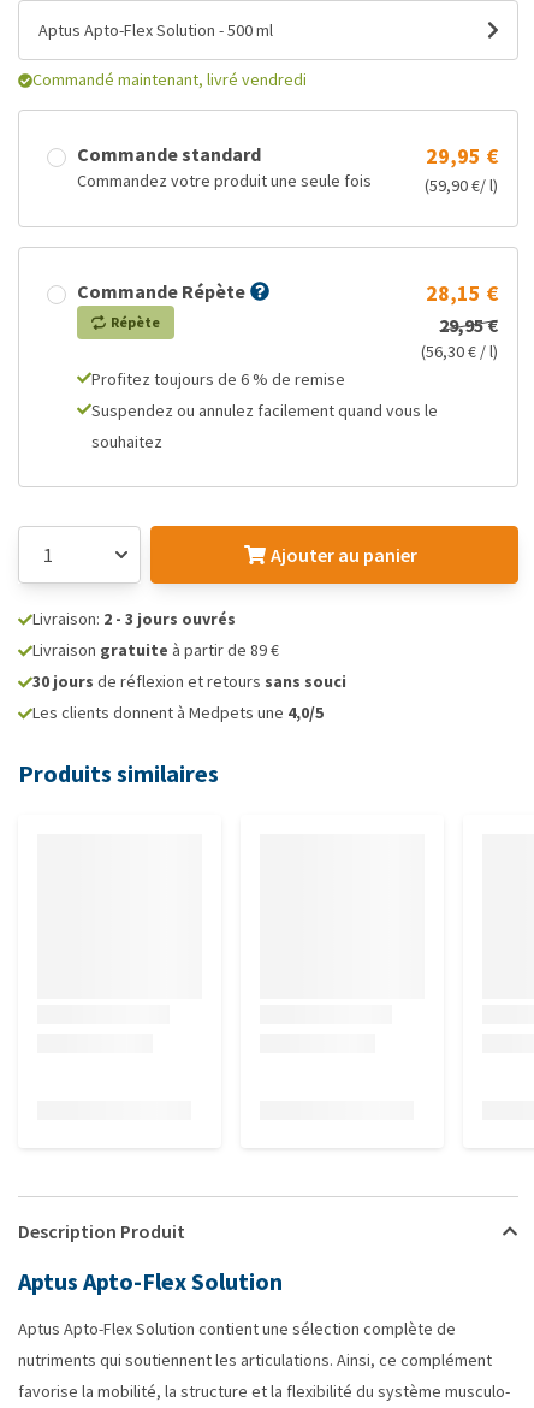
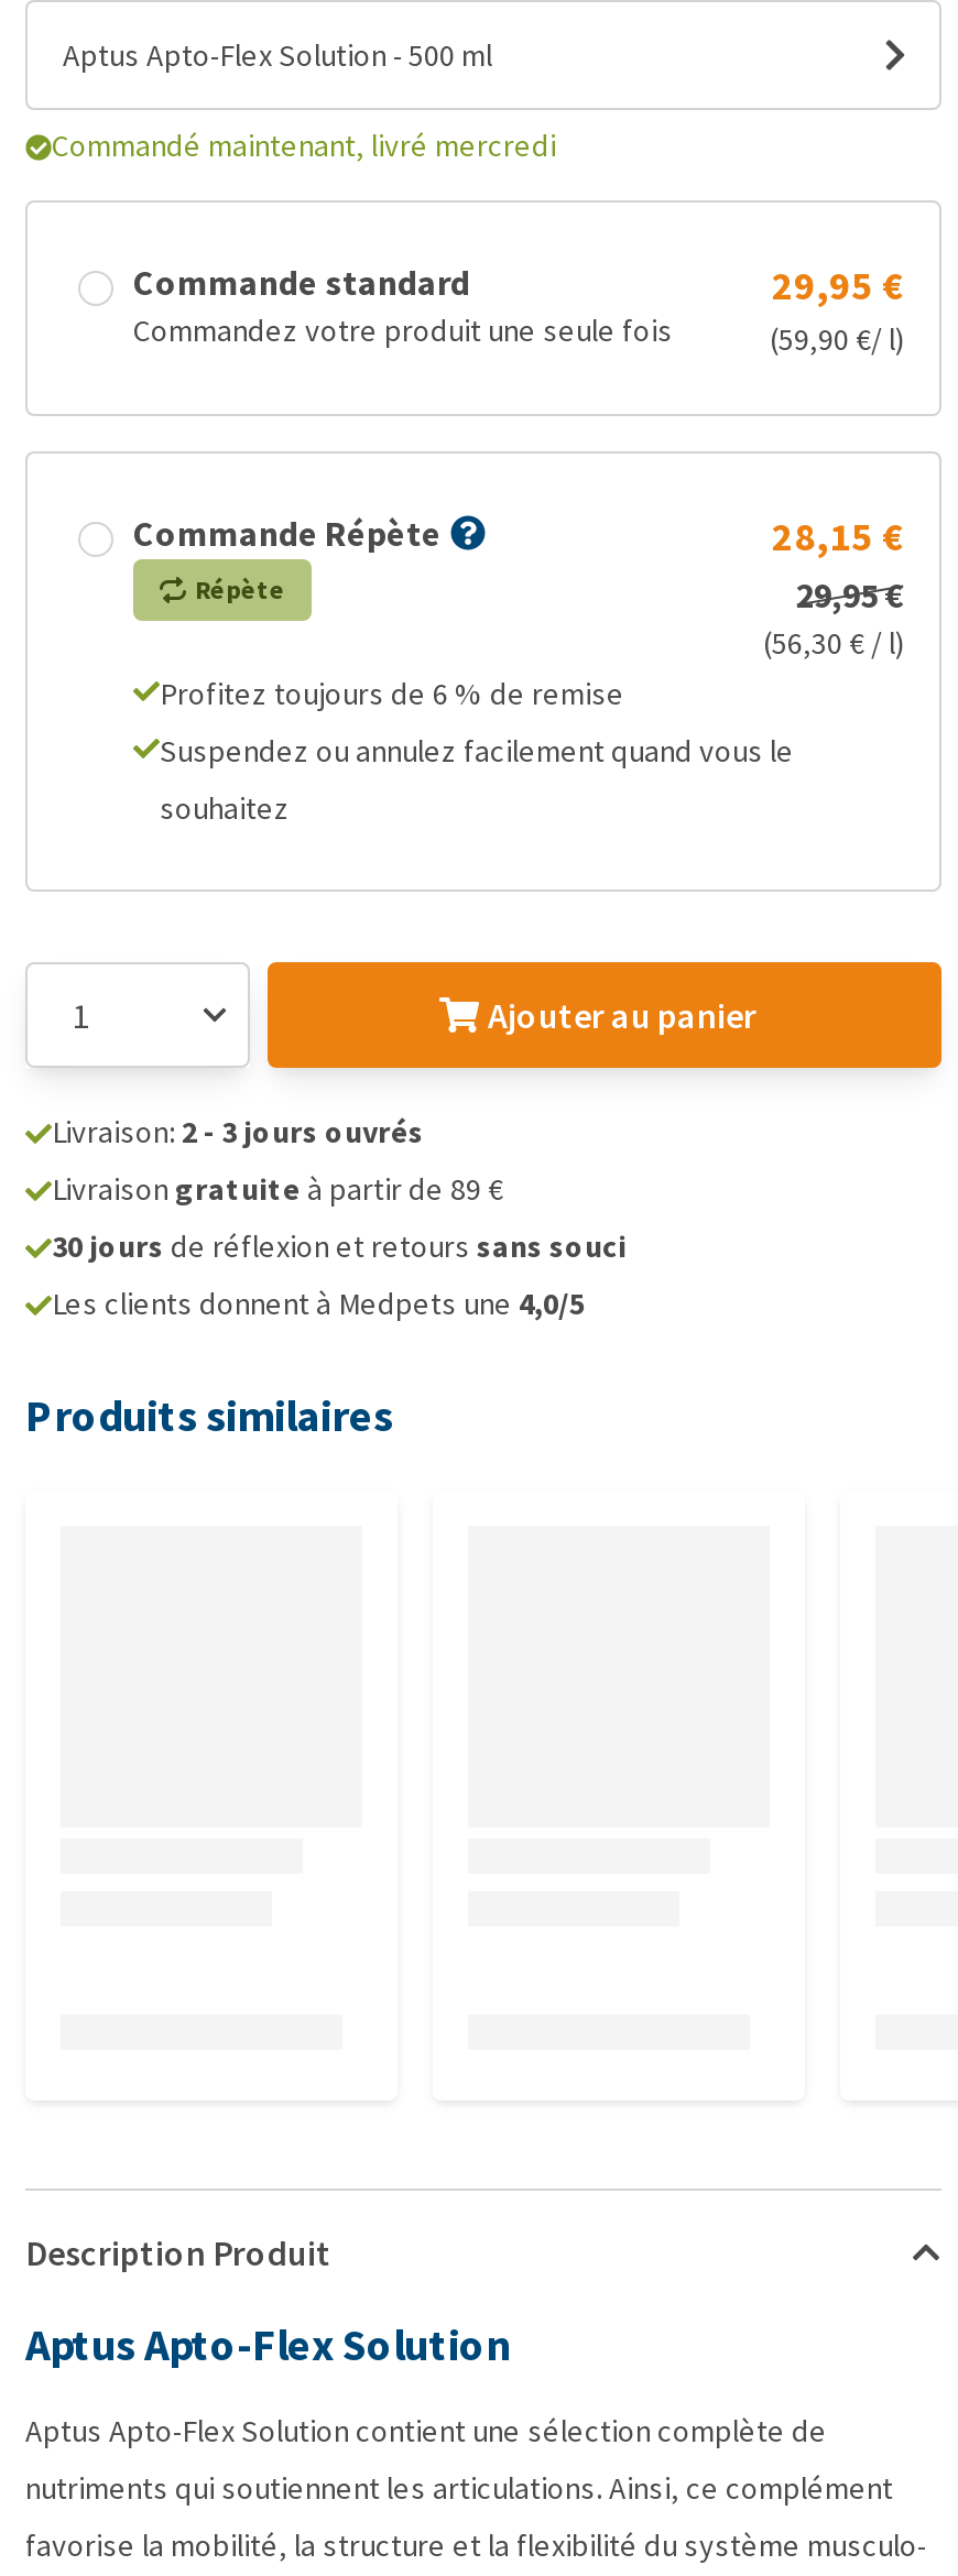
[32,69,307,90] Commandé maintenant, livré vendredi -> [52,125,556,165] Commandé maintenant, livré mercredi

